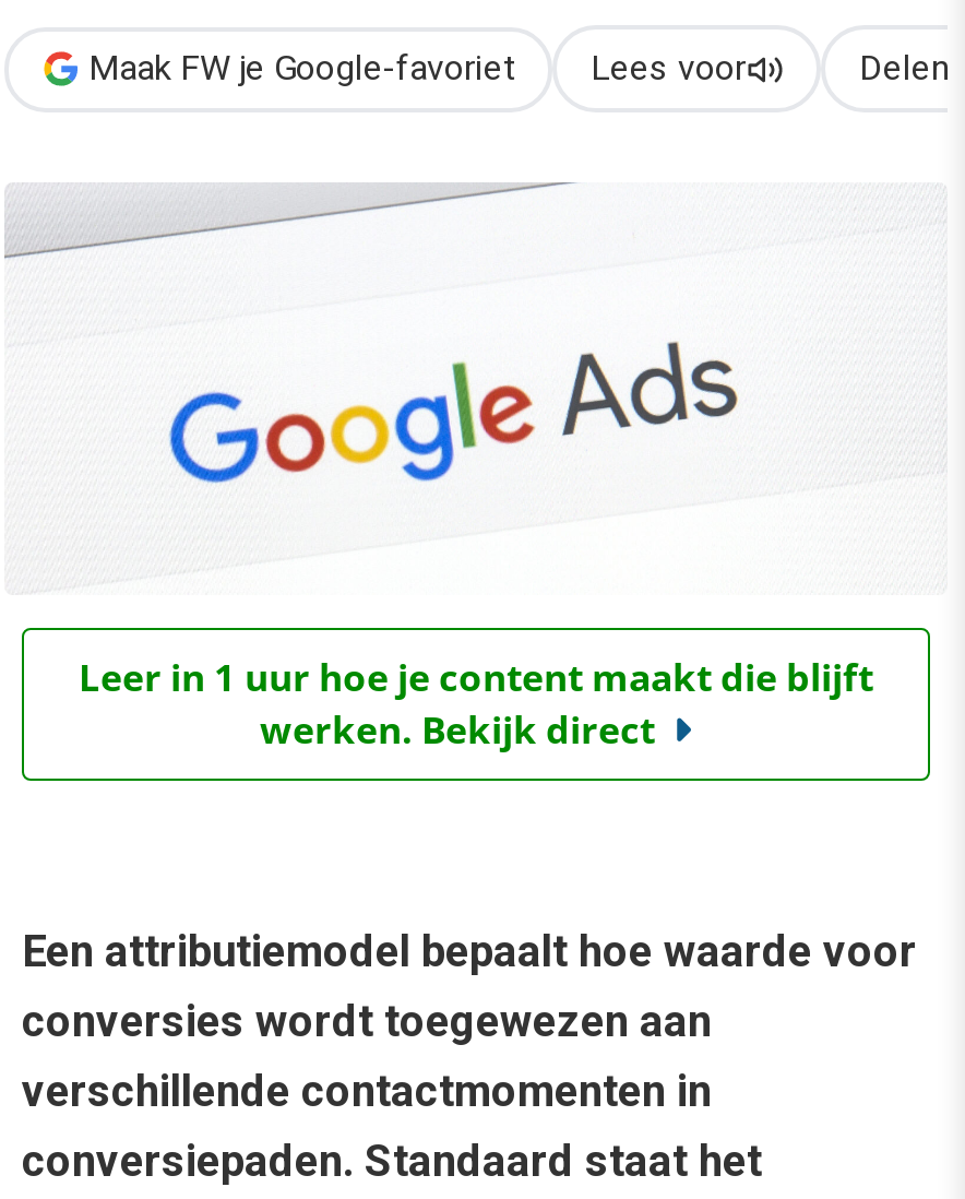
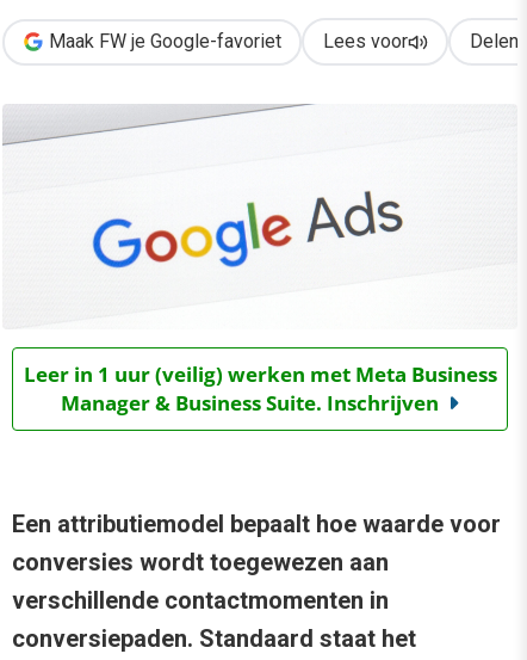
[79,653,873,755] Leer in 1 uur hoe je content maakt die blijft | werken. Bekijk direct -> [23,361,497,417] Leer in 1 uur (veilig) werken met Meta Business | Manager & Business Suite. Inschrijven

